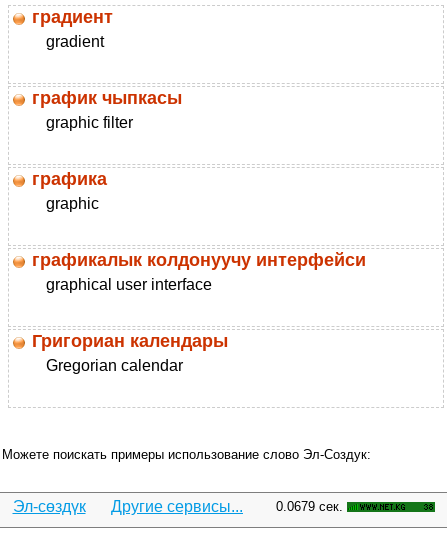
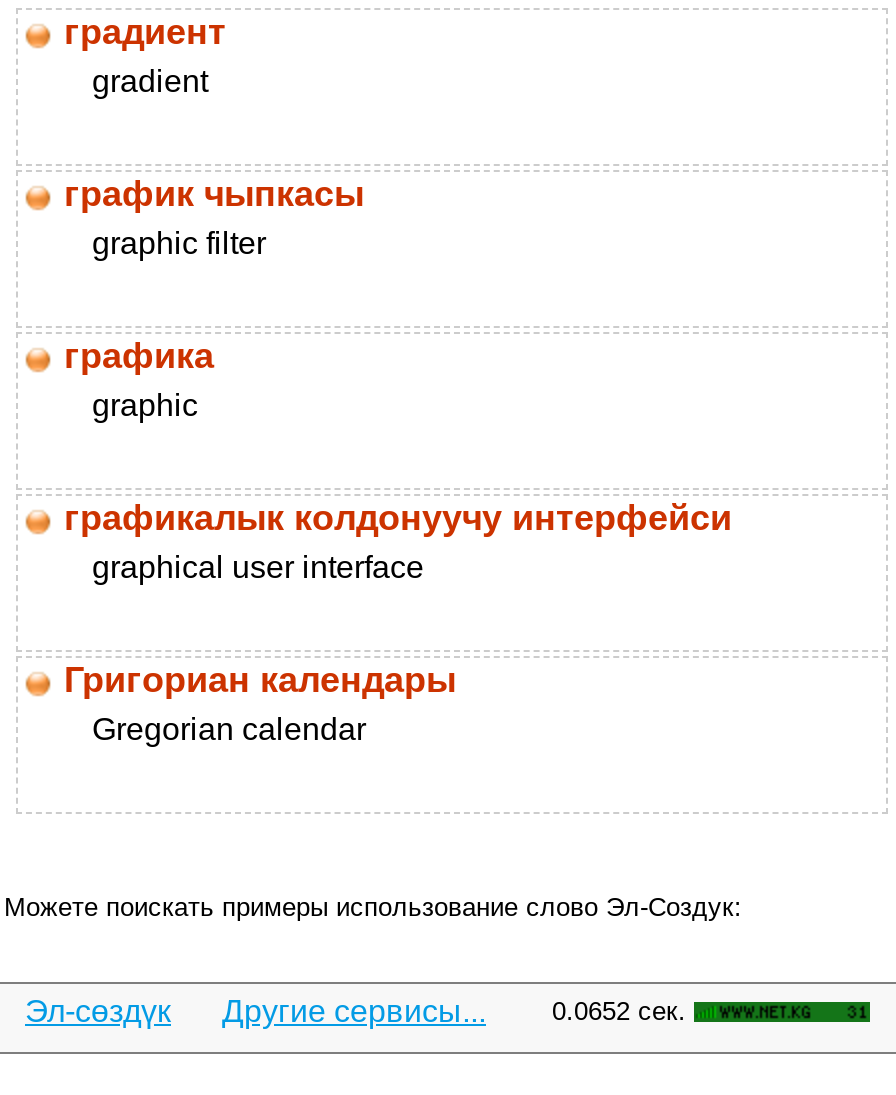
[276,499,343,514] 0.0679 сек. -> [552,996,686,1026] 0.0652 сек.

